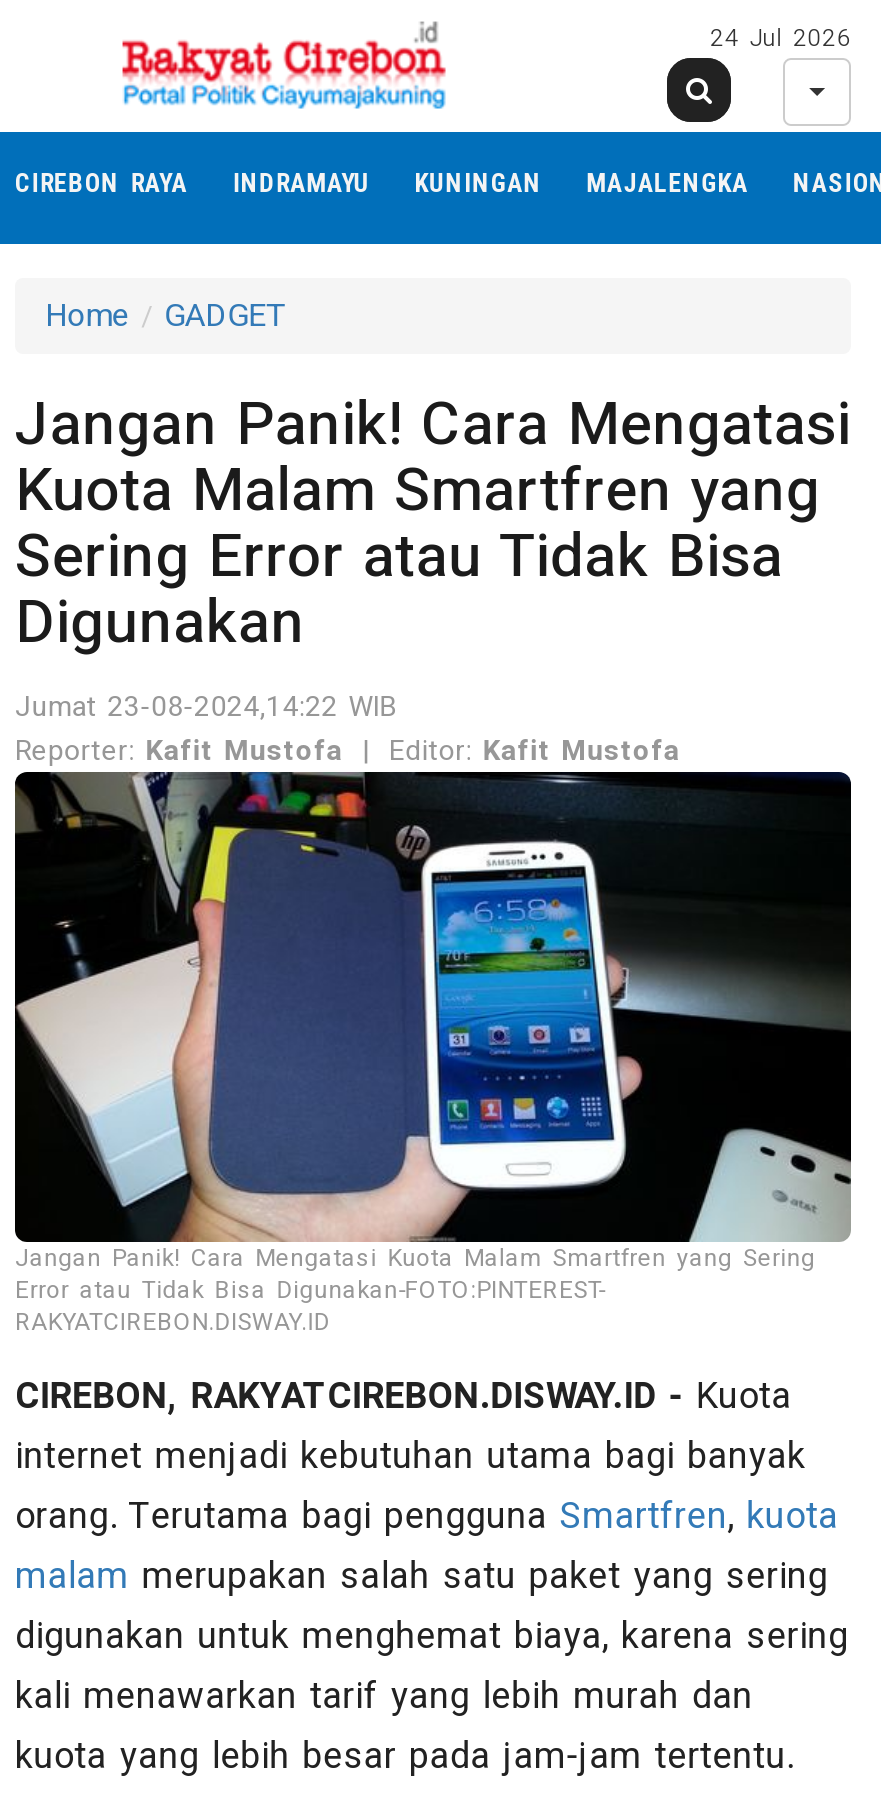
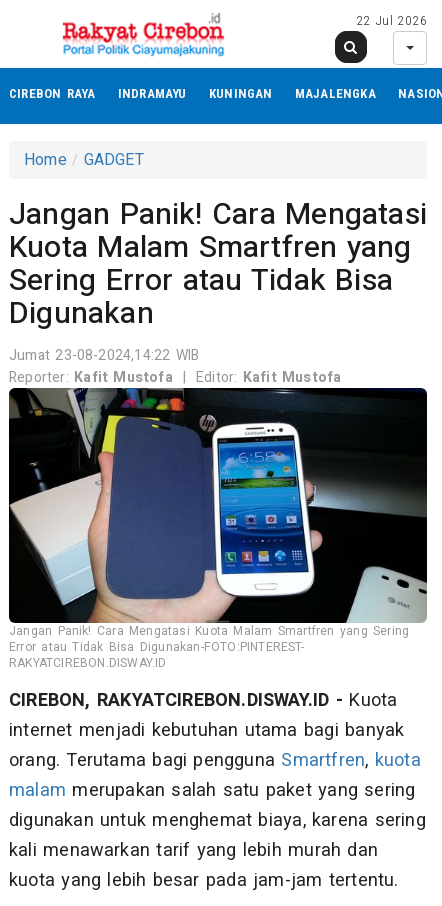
[710,22,851,56] 24 Jul 2026 -> [357,13,427,30] 22 Jul 2026

